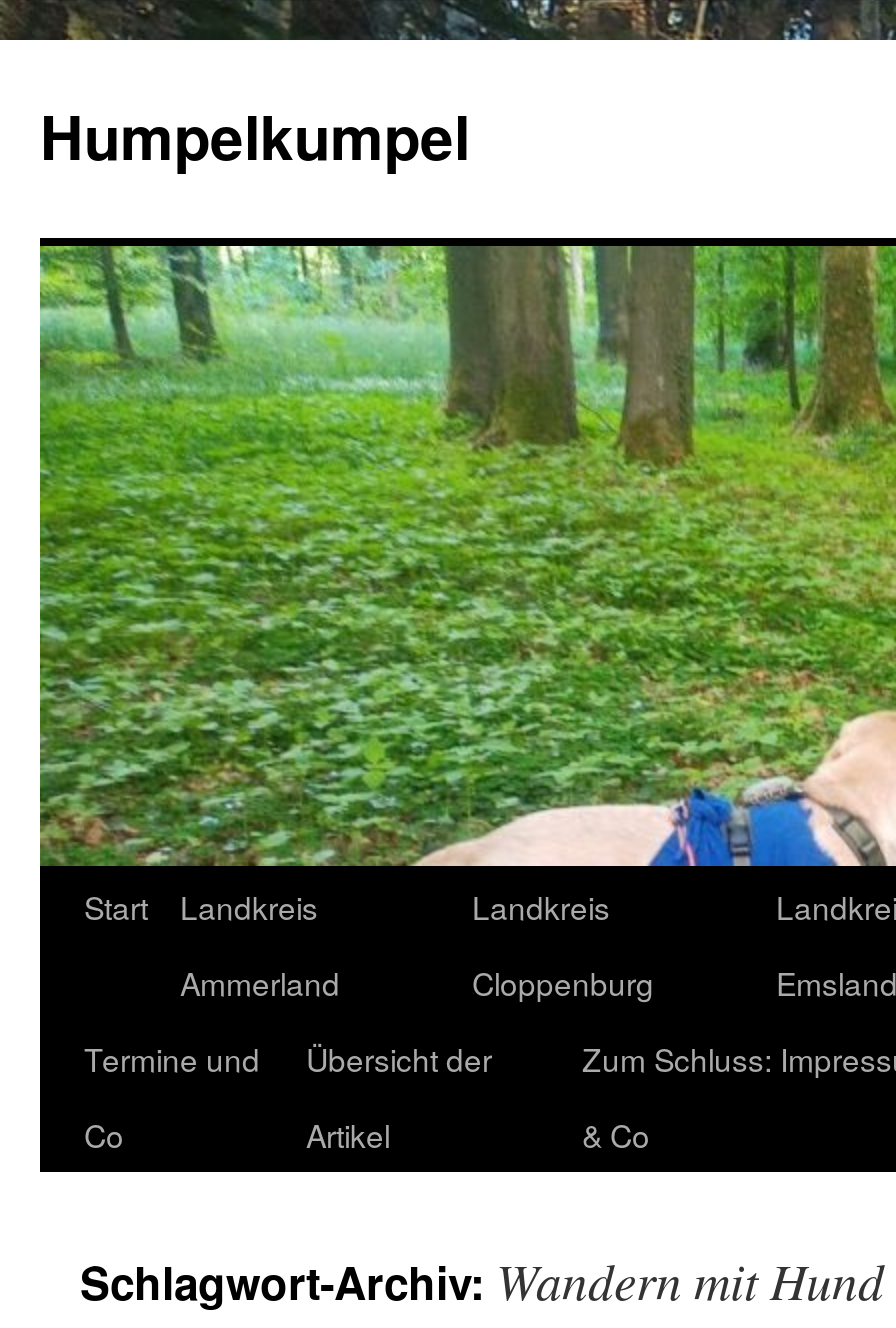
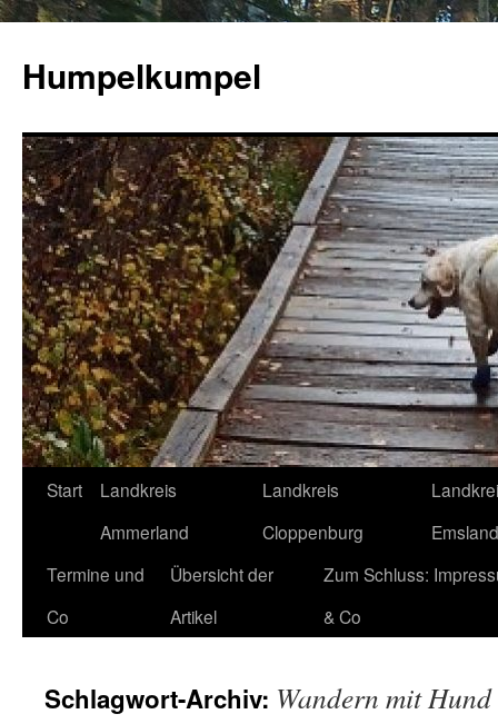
[38,244,890,868] [image] -> [21,136,495,468] [image]

